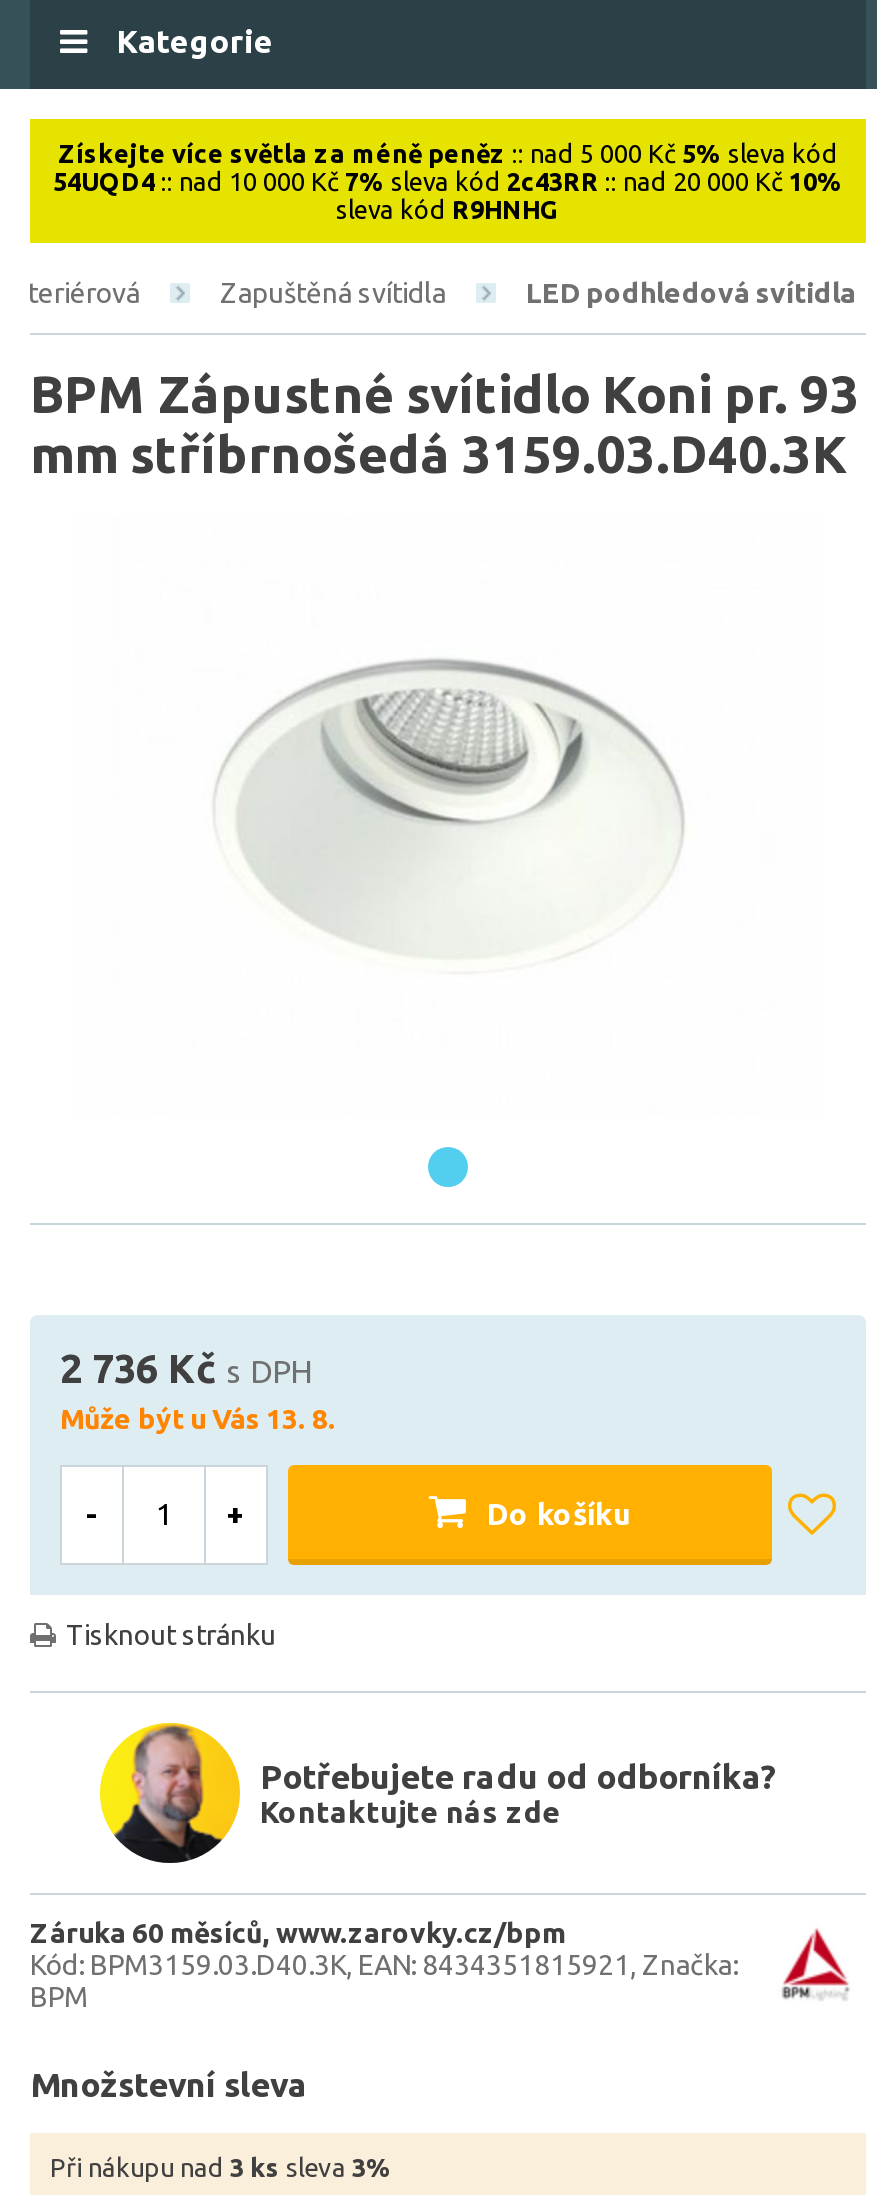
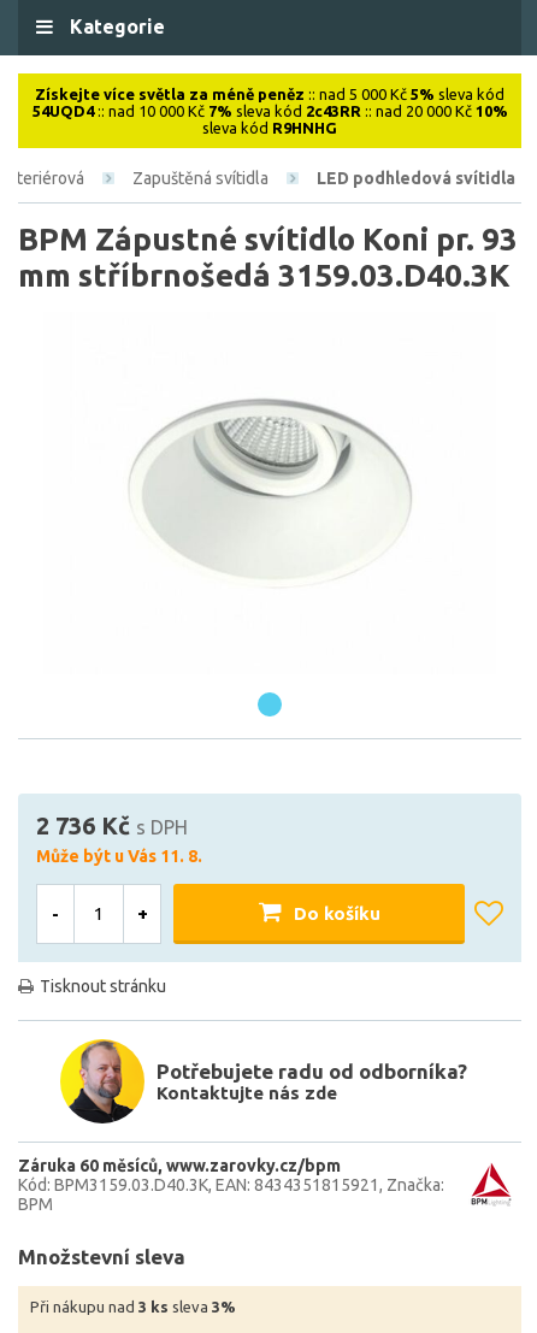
[60,1403,336,1435] Může být u Vás 13. 8. -> [36,846,202,866] Může být u Vás 11. 8.

